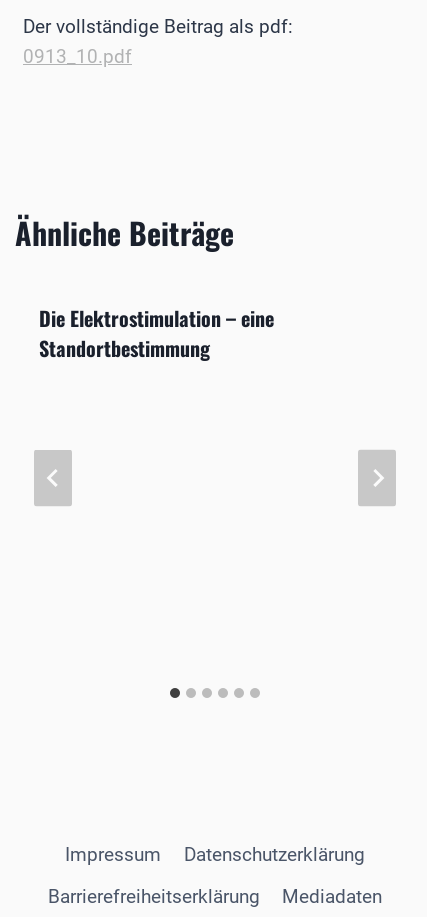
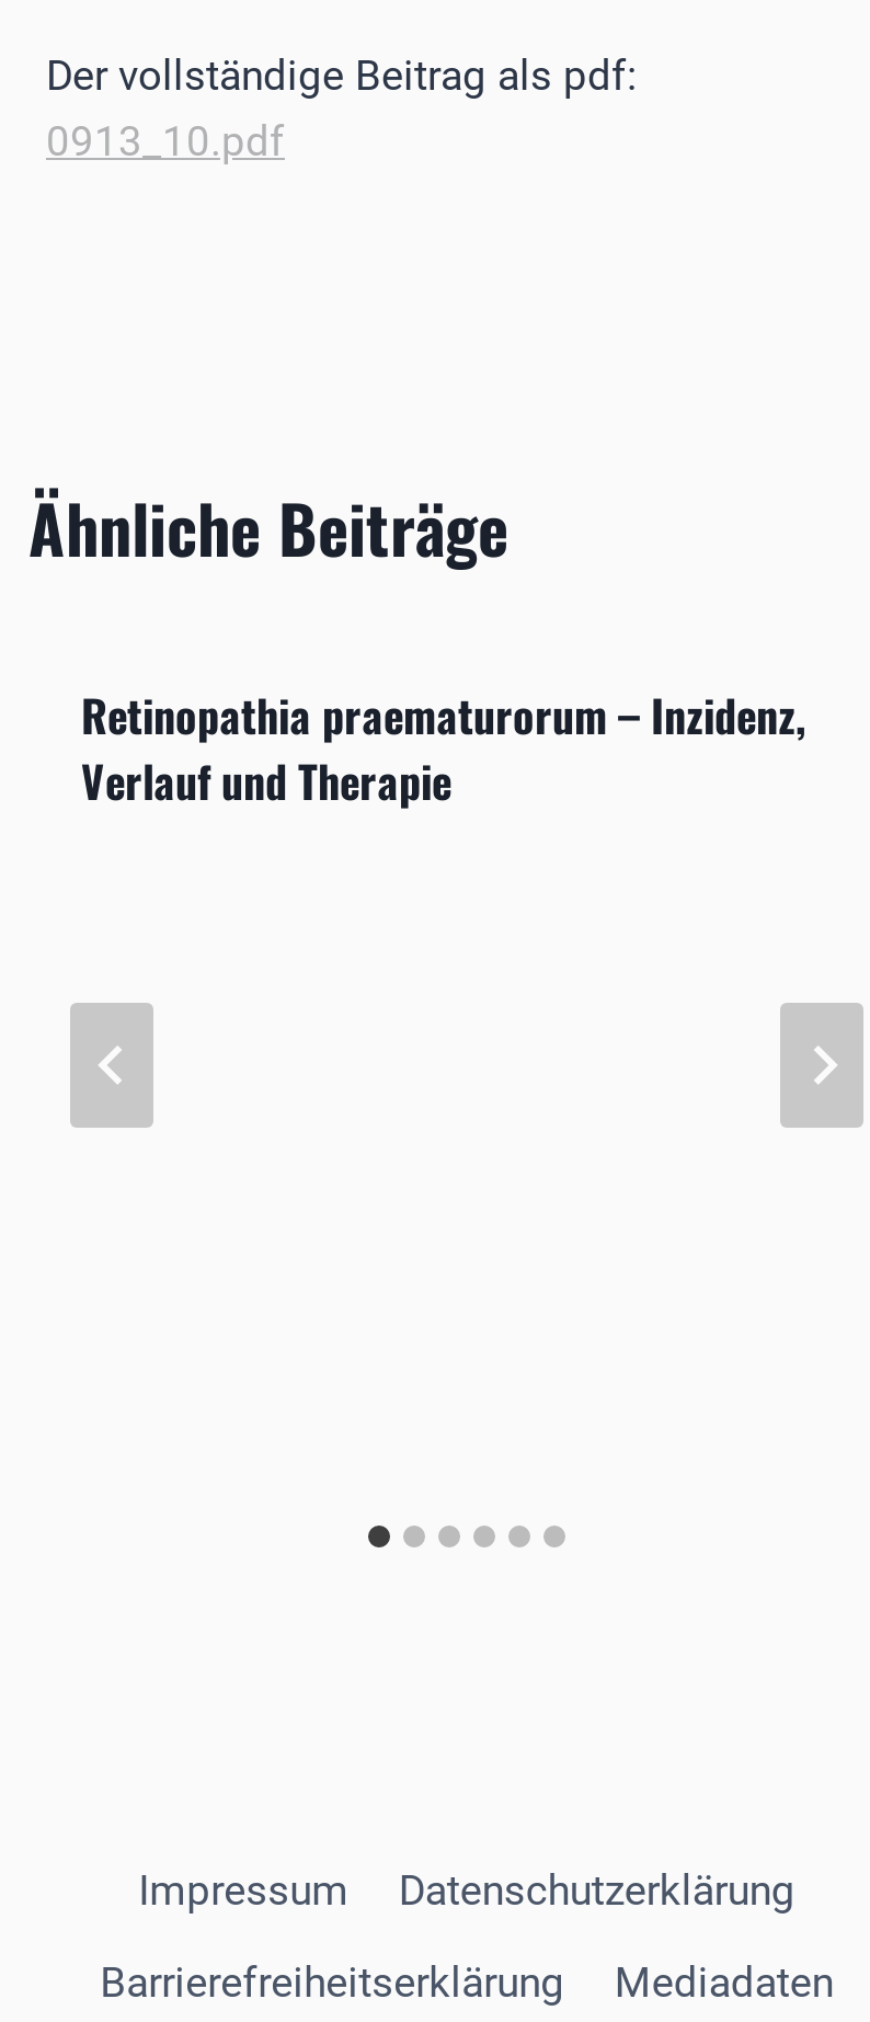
[39,303,274,363] Die Elektrostimulation – eine | Standortbestimmung -> [81,682,806,813] Retinopathia praematurorum – Inzidenz, | Verlauf und Therapie

